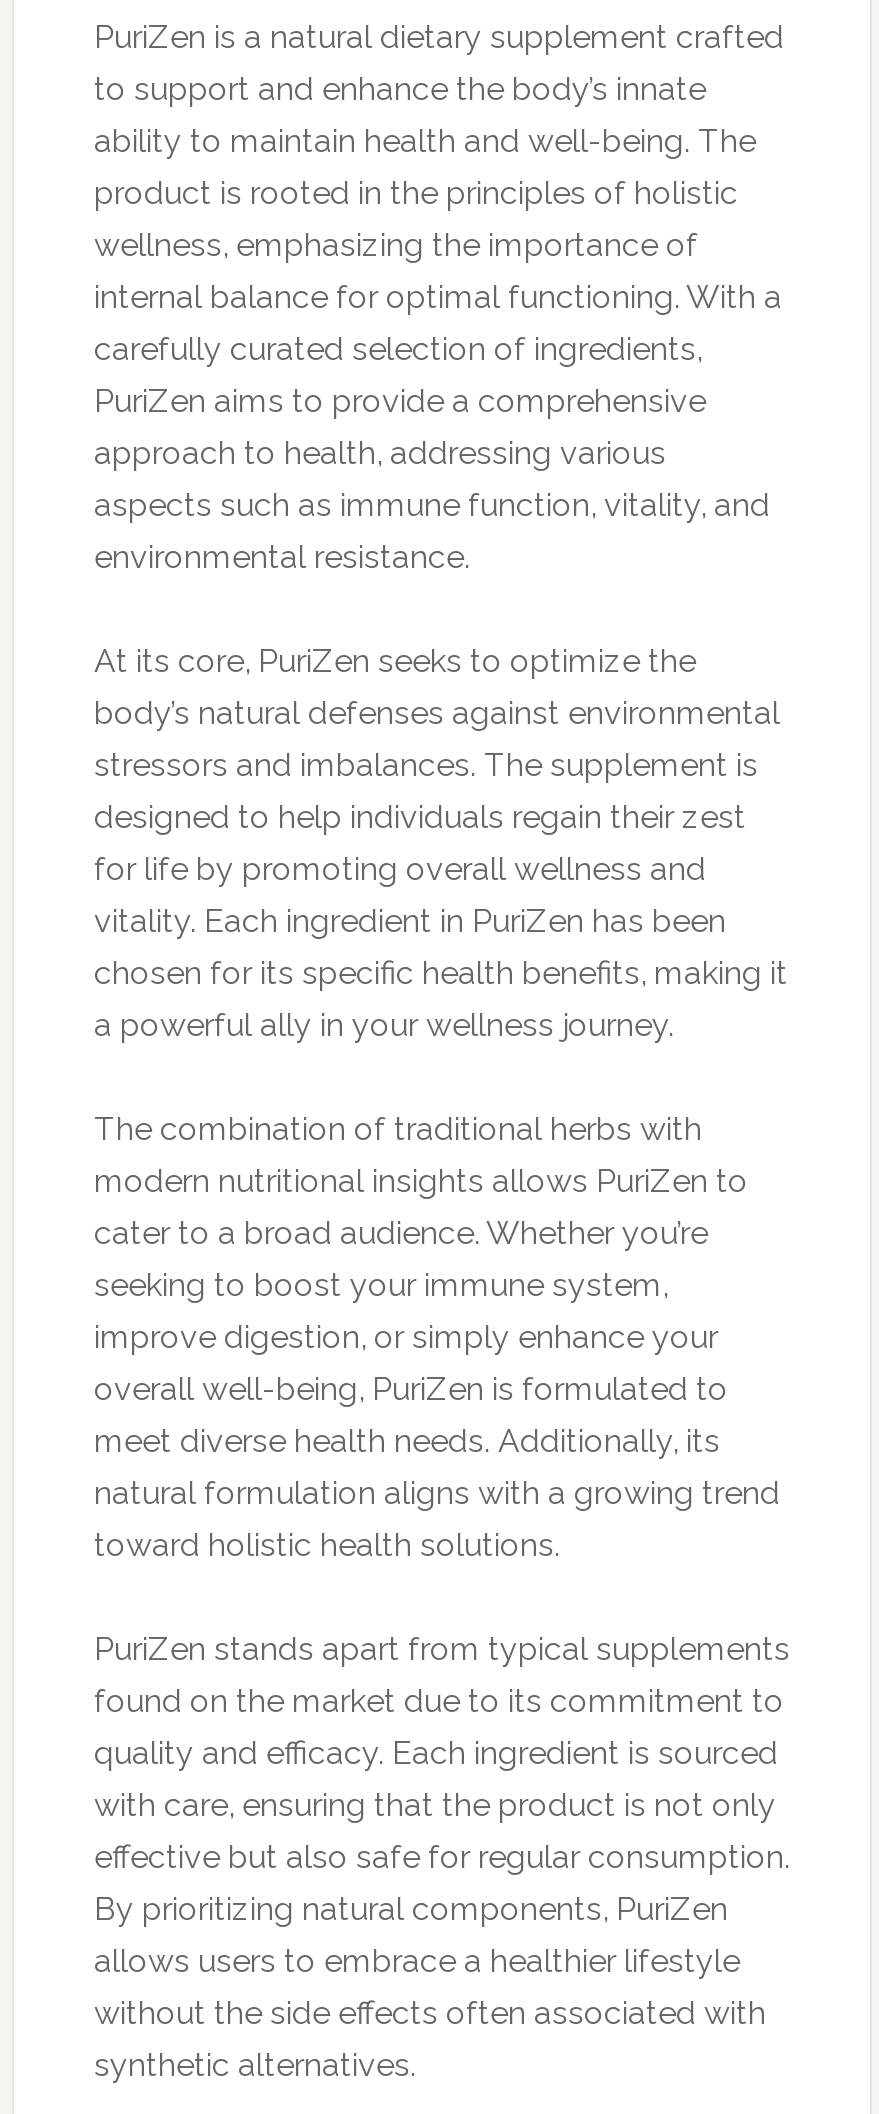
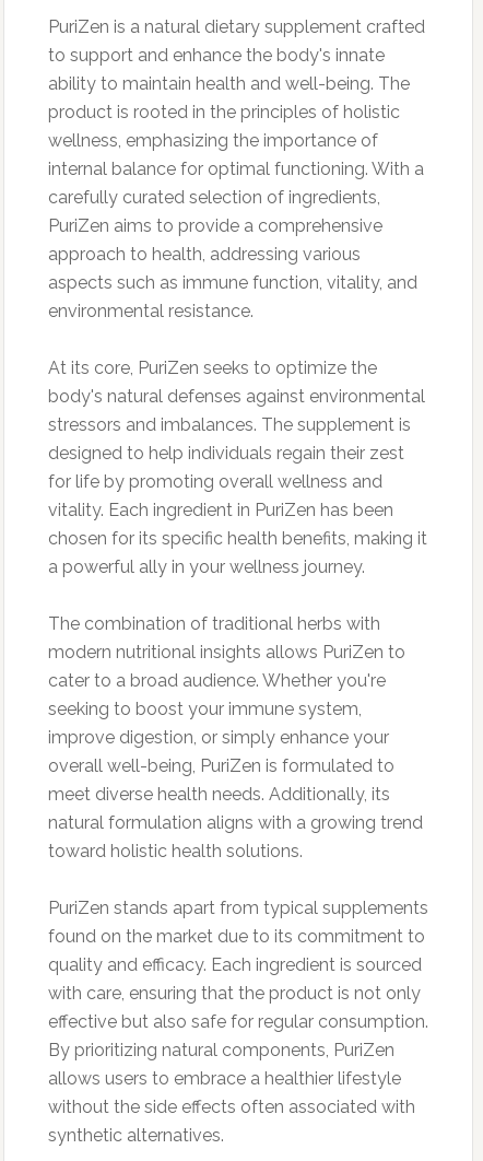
[94,70,706,108] to support and enhance the body’s innate -> [48,45,385,65] to support and enhance the body's innate
[94,694,780,732] body’s natural defenses against environmental -> [48,386,425,407] body's natural defenses against environmental
[94,1214,708,1252] cater to a broad audience. Whether you’re -> [48,670,386,691] cater to a broad audience. Whether you're

